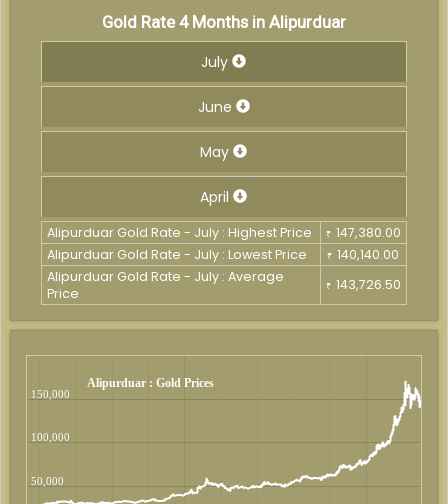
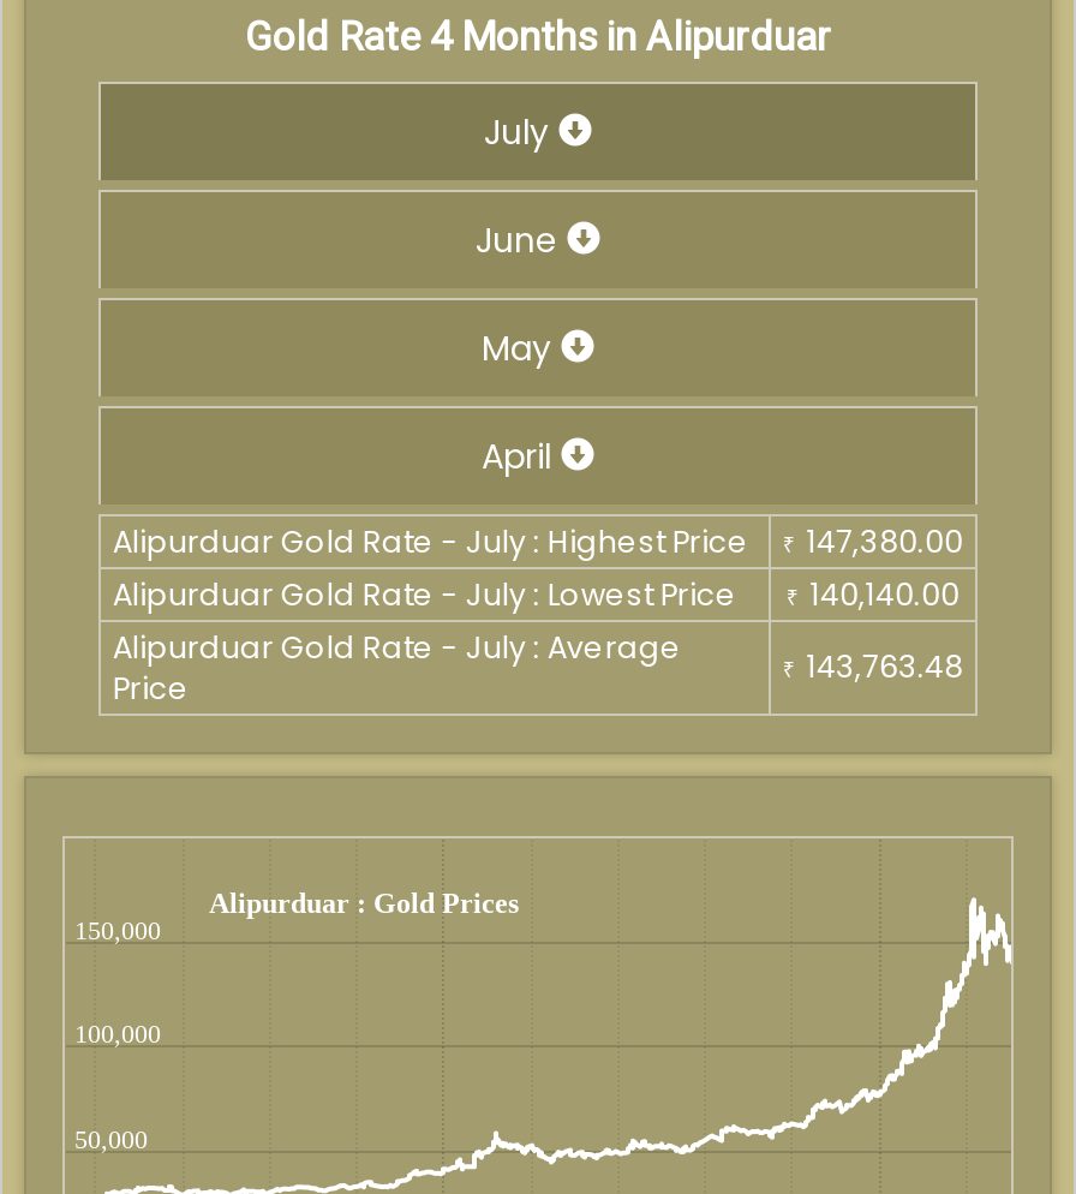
[326,276,401,293] ₹ 143,726.50 -> [783,646,963,686] ₹ 143,763.48

